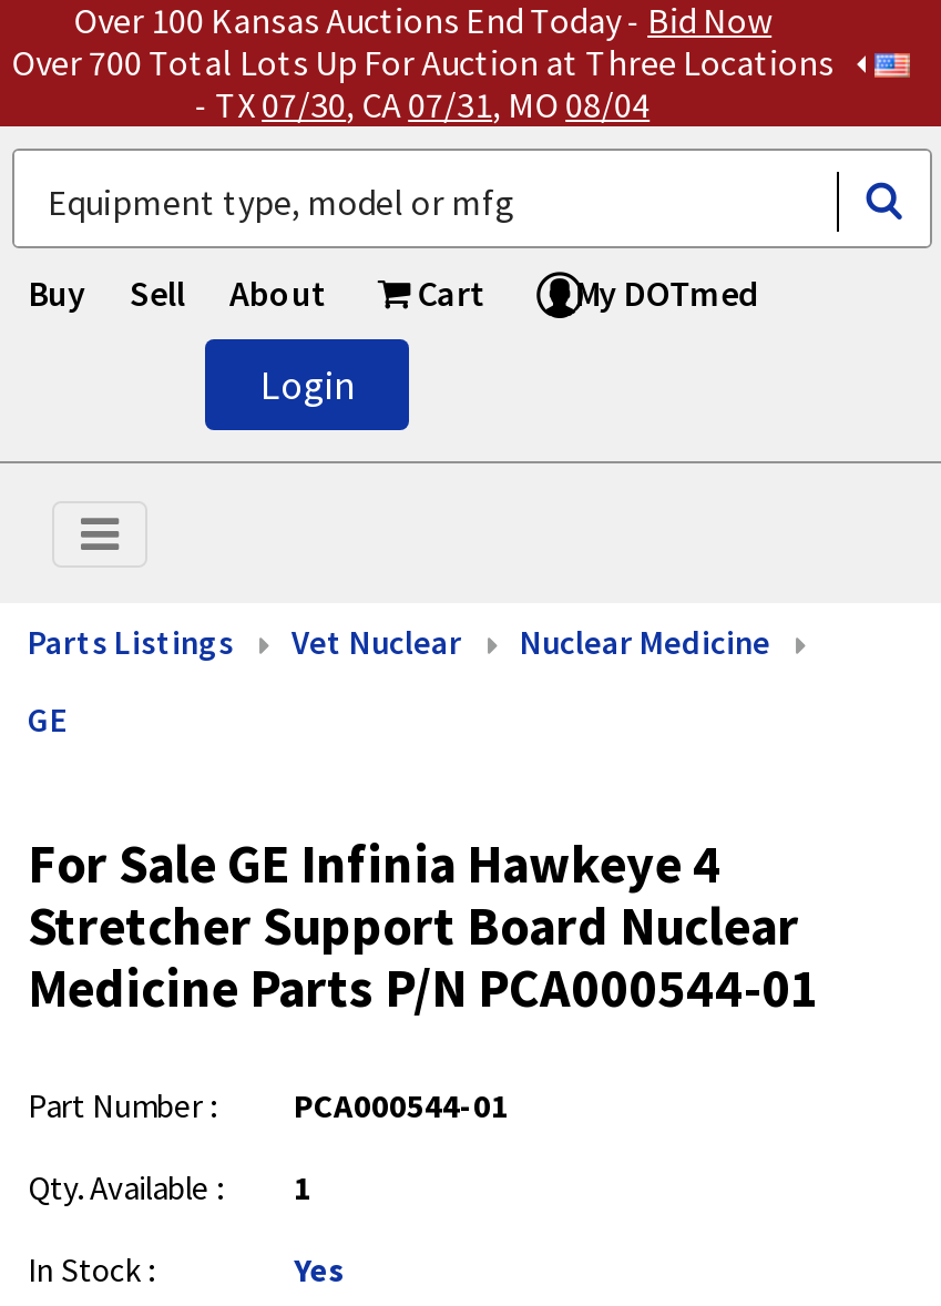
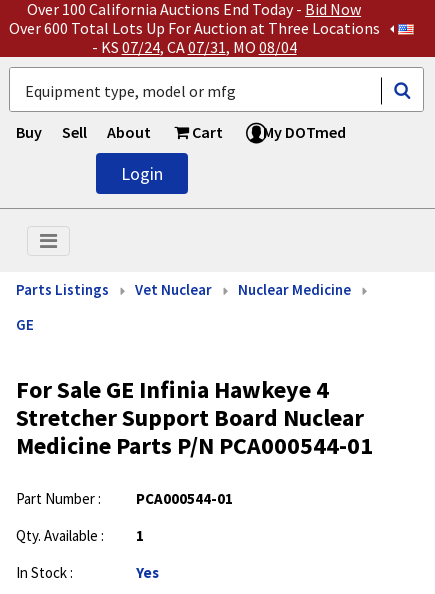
[73,0,772,42] Over 100 Kansas Auctions End Today - Bid Now -> [27,0,361,19] Over 100 California Auctions End Today - Bid Now
[11,40,834,84] Over 700 Total Lots Up For Auction at Three Locations -> [9,18,380,38] Over 600 Total Lots Up For Auction at Three Locations
[195,82,650,126] - TX 07/30, CA 07/31, MO 08/04 -> [92,37,297,57] - KS 07/24, CA 07/31, MO 08/04

